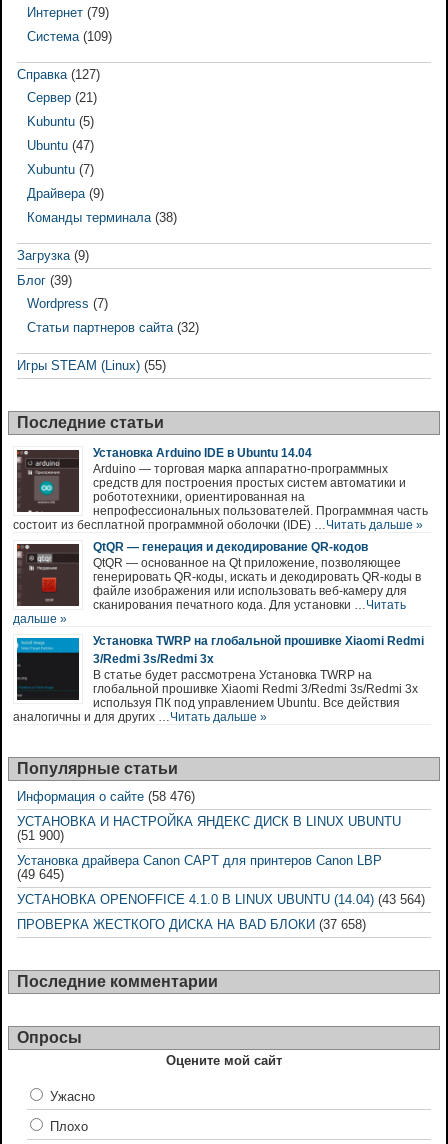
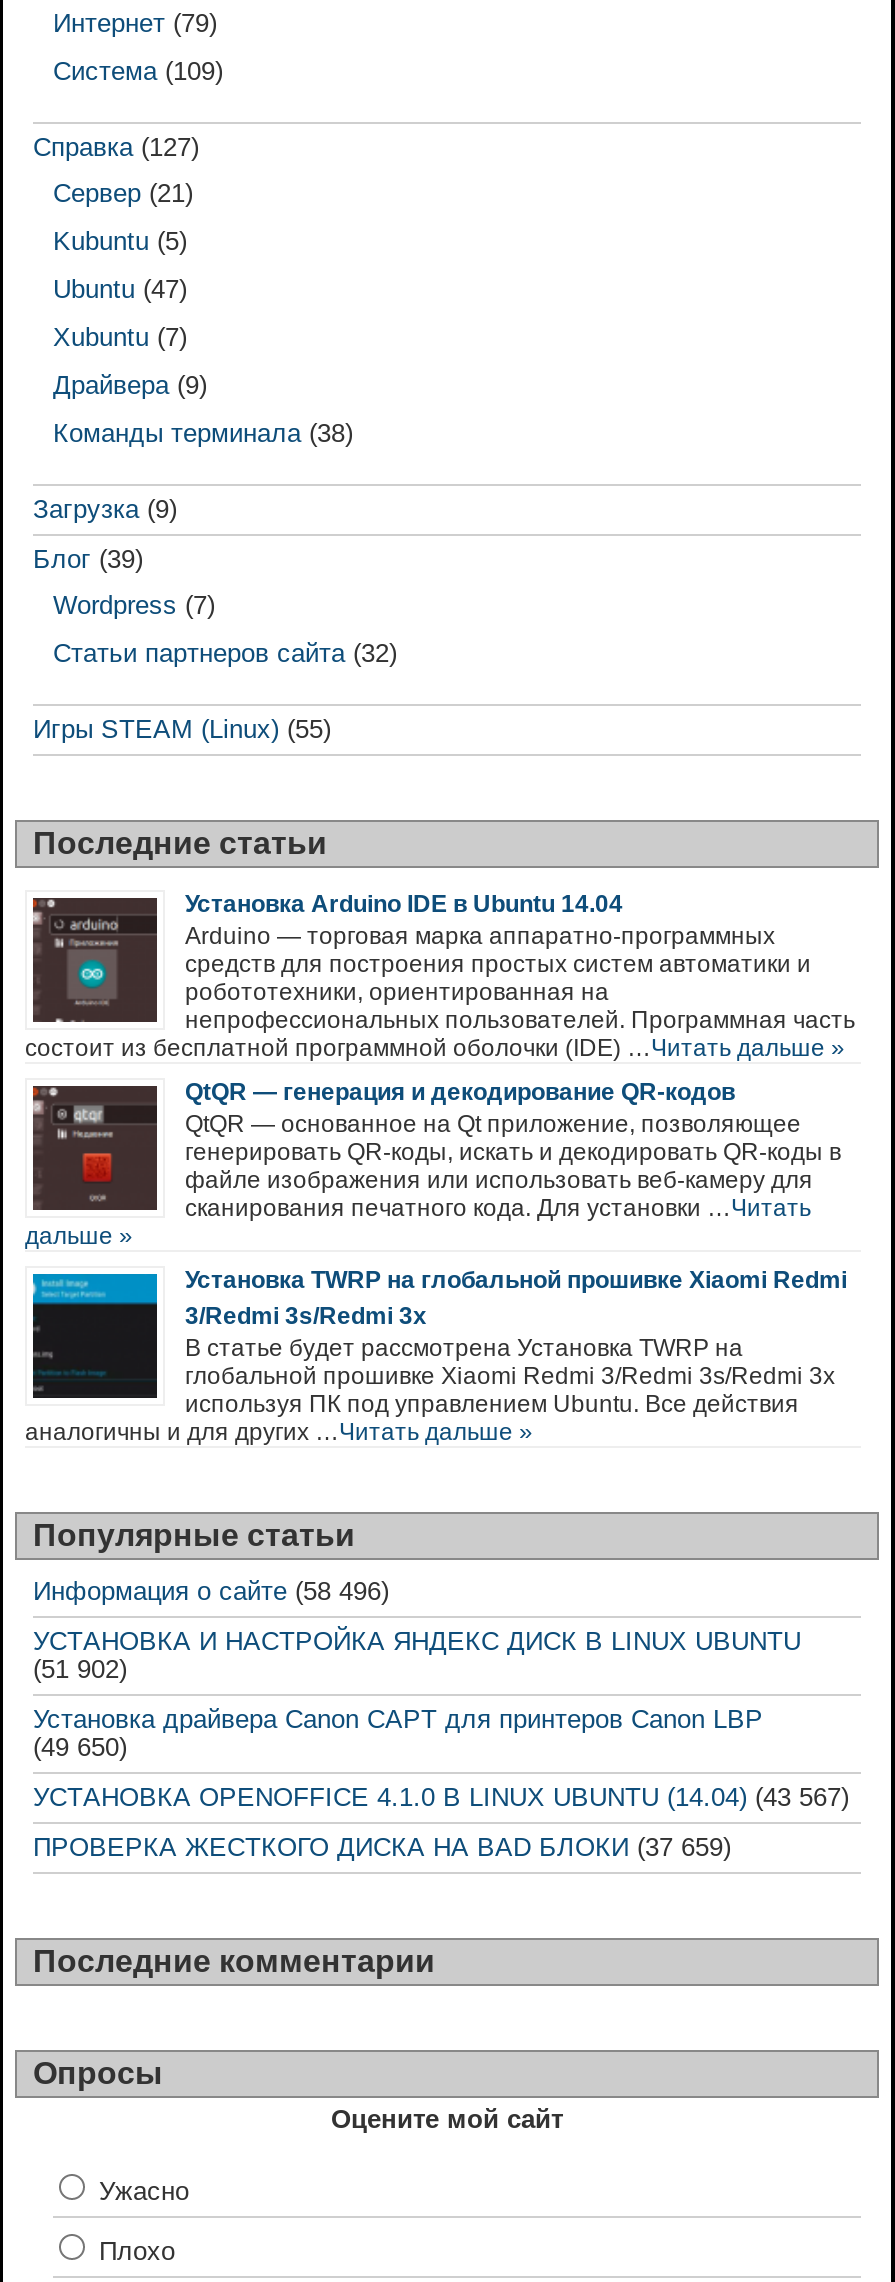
[17,789,195,804] Информация о сайте (58 476) -> [33,1577,389,1607] Информация о сайте (58 496)
[17,828,64,843] (51 900) -> [33,1655,127,1685] (51 902)
[17,867,64,882] (49 645) -> [33,1733,127,1763] (49 650)
[17,892,425,907] УСТАНОВКА OPENOFFICE 4.1.0 В LINUX UBUNTU (14.04) (43 564) -> [33,1783,849,1813] УСТАНОВКА OPENOFFICE 4.1.0 В LINUX UBUNTU (14.04) (43 567)
[17,917,366,932] ПРОВЕРКА ЖЕСТКОГО ДИСКА НА BAD БЛОКИ (37 658) -> [33,1833,731,1863] ПРОВЕРКА ЖЕСТКОГО ДИСКА НА BAD БЛОКИ (37 659)

